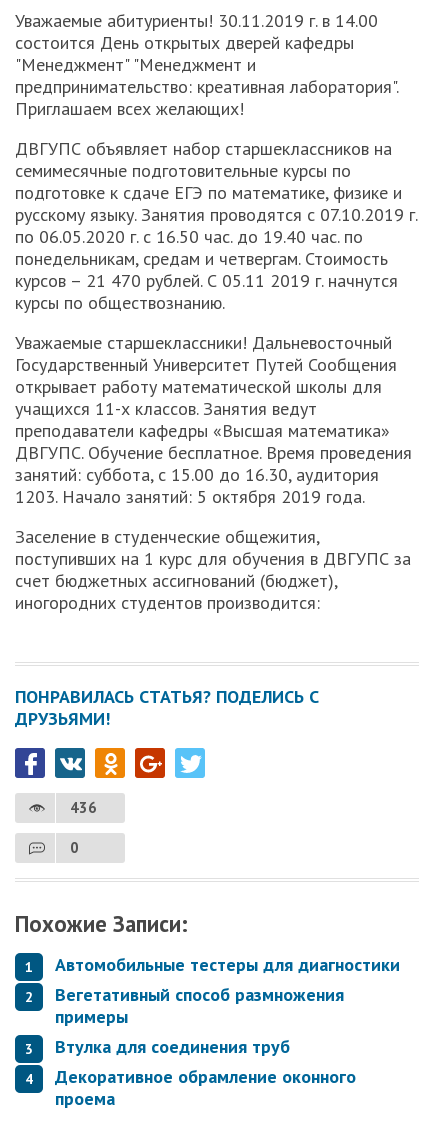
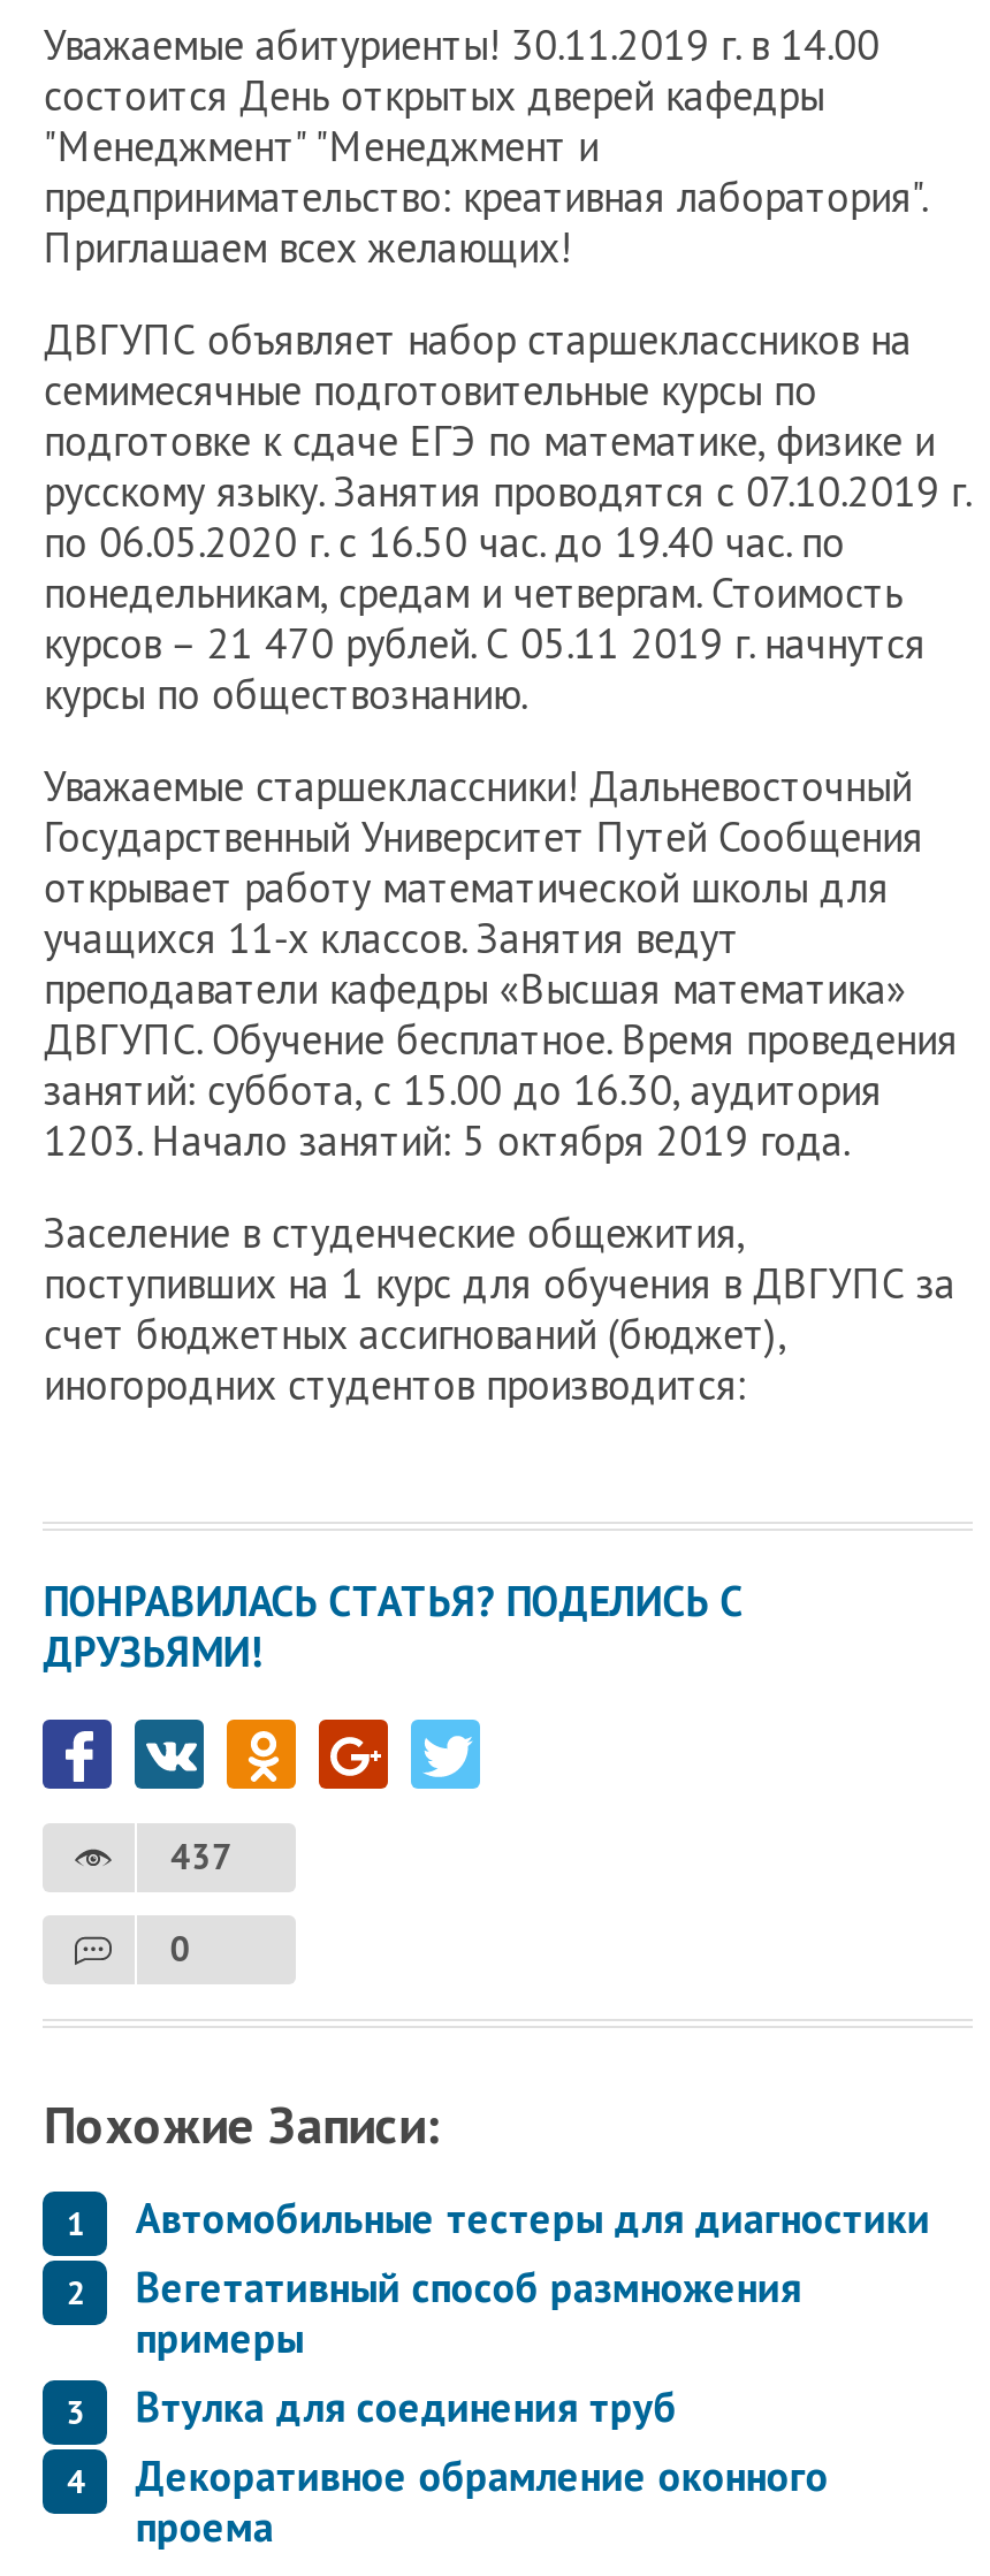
[70,798,97,817] 436 -> [170,1835,232,1878] 437

